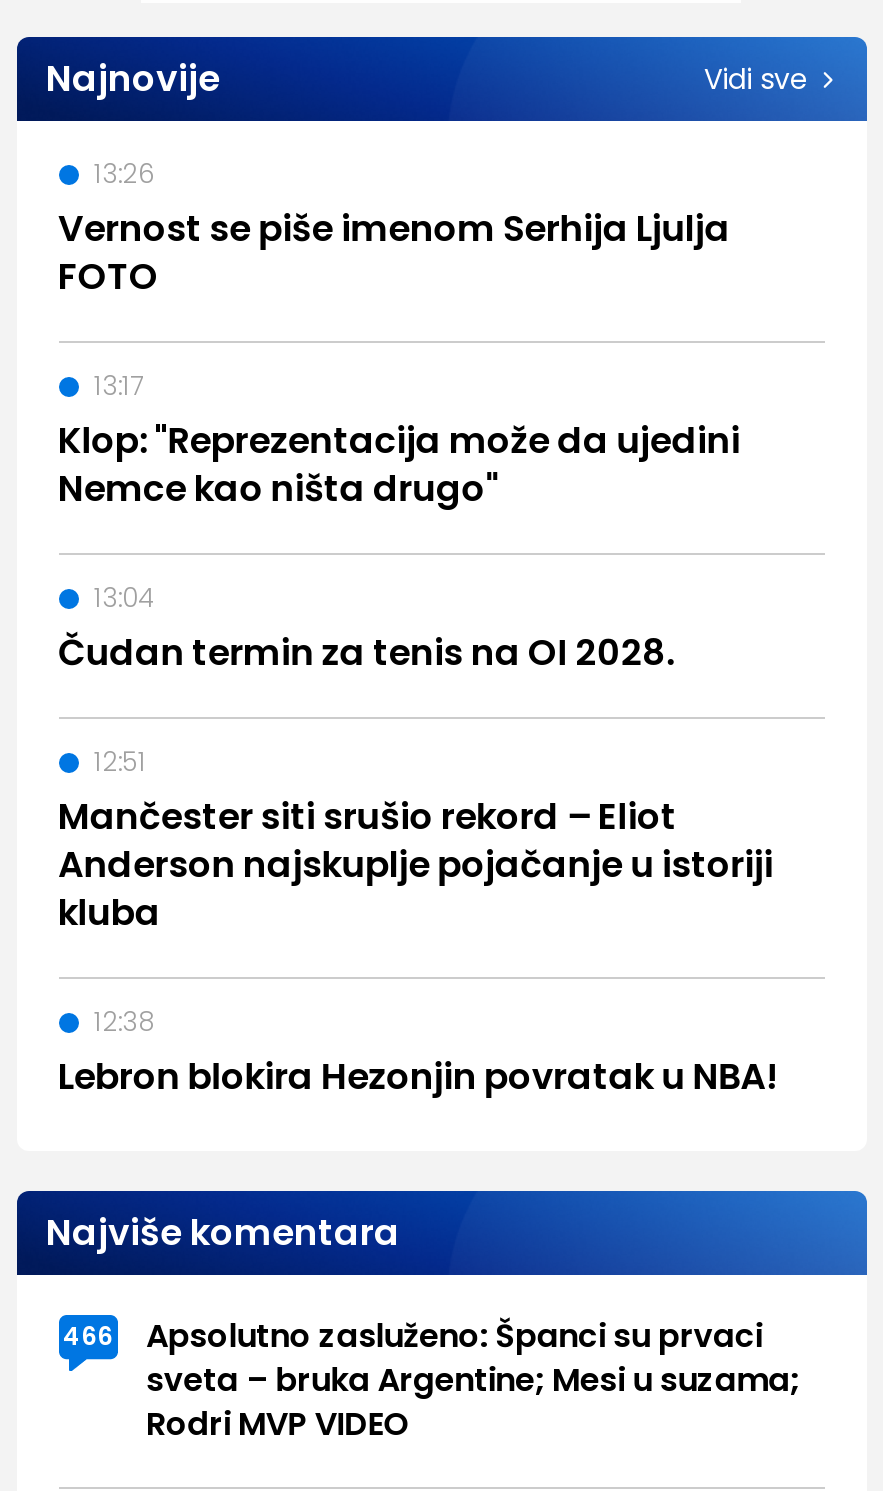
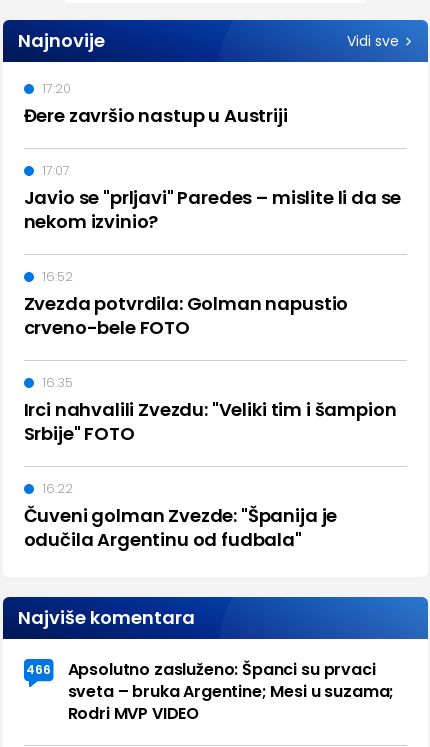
[94,155,156,193] 13:26 -> [41,79,70,98] 17:20
[58,203,730,301] Vernost se piše imenom Serhija Ljulja | FOTO -> [23,103,288,128] Đere završio nastup u Austriji
[94,367,144,405] 13:17 -> [41,161,69,180] 17:07
[58,415,740,513] Klop: "Reprezentacija može da ujedini | Nemce kao ništa drugo" -> [23,185,401,234] Javio se "prljavi" Paredes – mislite li da se | nekom izvinio?
[94,579,154,617] 13:04 -> [41,267,72,286] 16:52
[58,627,673,677] Čudan termin za tenis na OI 2028. -> [23,291,348,340] Zvezda potvrdila: Golman napustio | crveno-bele FOTO
[94,743,146,781] 12:51 -> [41,373,72,392] 16:35
[58,791,773,937] Mančester siti srušio rekord – Eliot | Anderson najskuplje pojačanje u istoriji | kluba -> [23,397,396,446] Irci nahvalili Zvezdu: "Veliki tim i šampion | Srbije" FOTO
[94,1003,156,1041] 12:38 -> [41,479,72,498] 16:22
[58,1051,780,1101] Lebron blokira Hezonjin povratak u NBA! -> [23,503,337,552] Čuveni golman Zvezde: "Španija je | odučila Argentinu od fudbala"

